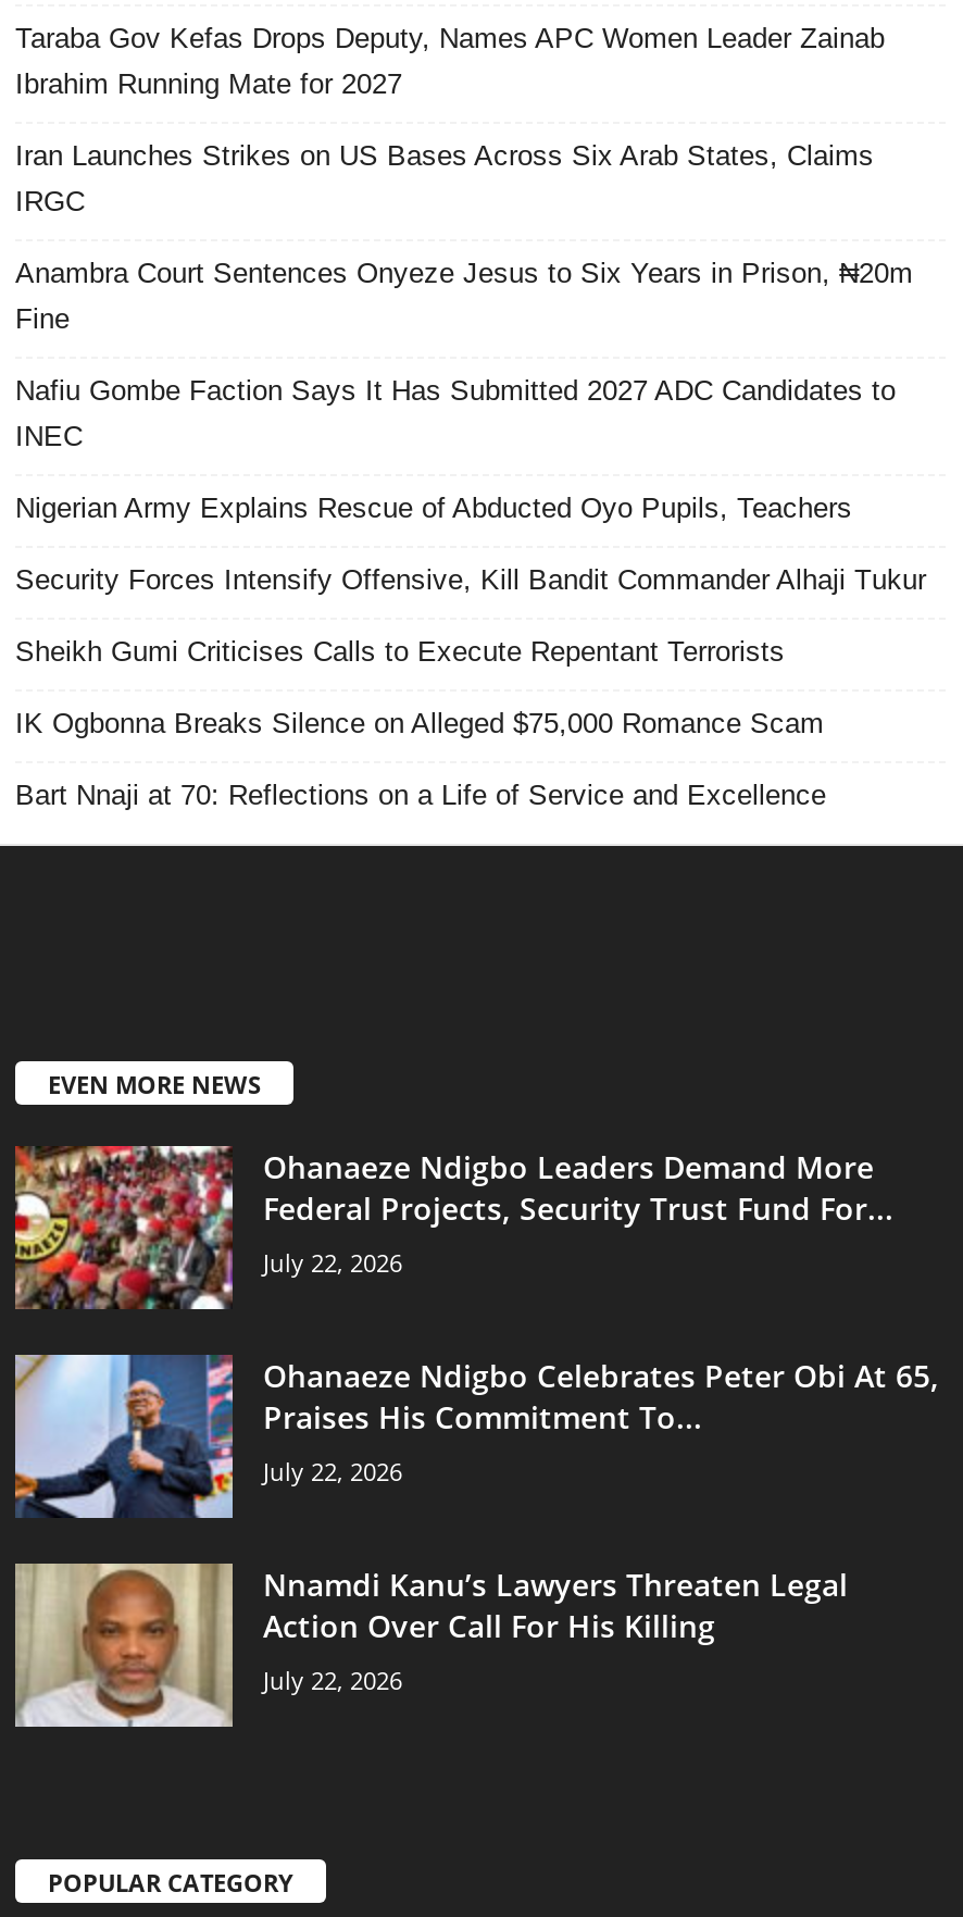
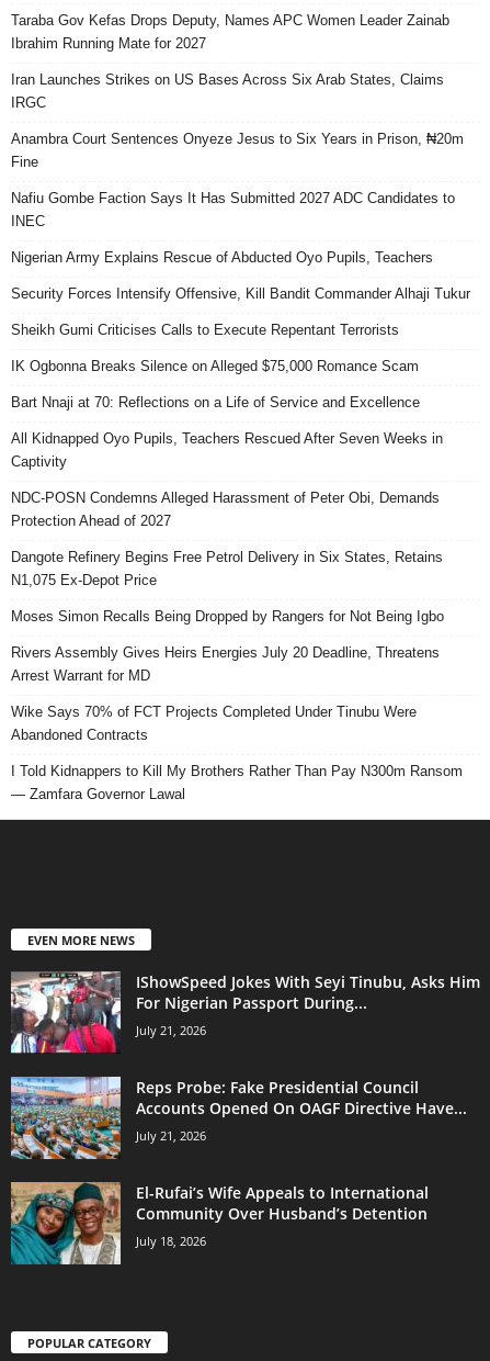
none -> [11,430,463,802] All Kidnapped Oyo Pupils, Teachers Rescued After Seven Weeks in | Captivity | NDC-POSN Condemns Alleged Harassment of Peter Obi, Demands | Protection Ahead of 2027 | Dangote Refinery Begins Free Petrol Delivery in Six States, Retains | N1,075 Ex-Depot Price | Moses Simon Recalls Being Dropped by Rangers for Not Being Igbo | Rivers Assembly Gives Heirs Energies July 20 Deadline, Threatens | Arrest Warrant for MD | Wike Says 70% of FCT Projects Completed Under Tinubu Were | Abandoned Contracts | I Told Kidnappers to Kill My Brothers Rather Than Pay N300m Ransom | — Zamfara Governor Lawal
[13,1144,893,1311] [image] | Ohanaeze Ndigbo Leaders Demand More | Federal Projects, Security Trust Fund For... | July 22, 2026 -> [10,971,480,1054] [image] | IShowSpeed Jokes With Seyi Tinubu, Asks Him | For Nigerian Passport During... | July 21, 2026
[13,1353,939,1520] [image] | Ohanaeze Ndigbo Celebrates Peter Obi At 65, | Praises His Commitment To... | July 22, 2026 -> [10,1076,467,1160] [image] | Reps Probe: Fake Presidential Council | Accounts Opened On OAGF Directive Have... | July 21, 2026
[13,1563,848,1729] [image] | Nnamdi Kanu’s Lawyers Threaten Legal | Action Over Call For His Killing | July 22, 2026 -> [10,1182,429,1264] [image] | El-Rufai’s Wife Appeals to International | Community Over Husband’s Detention | July 18, 2026

